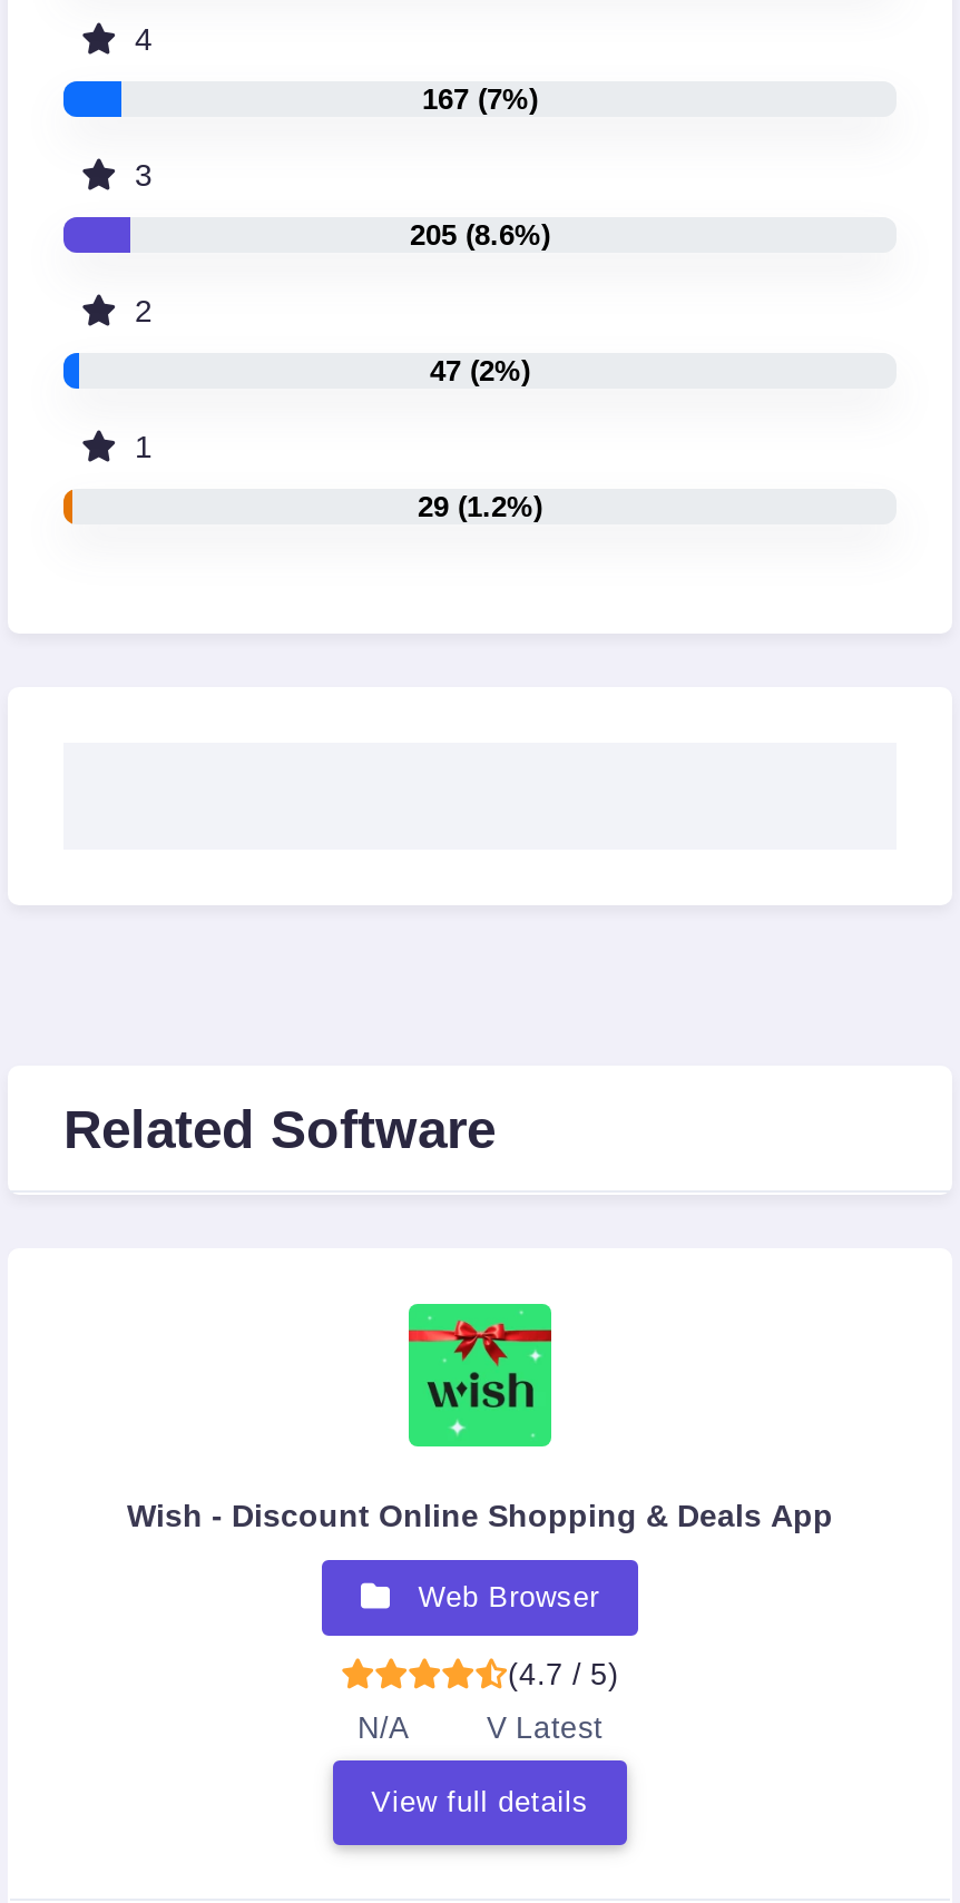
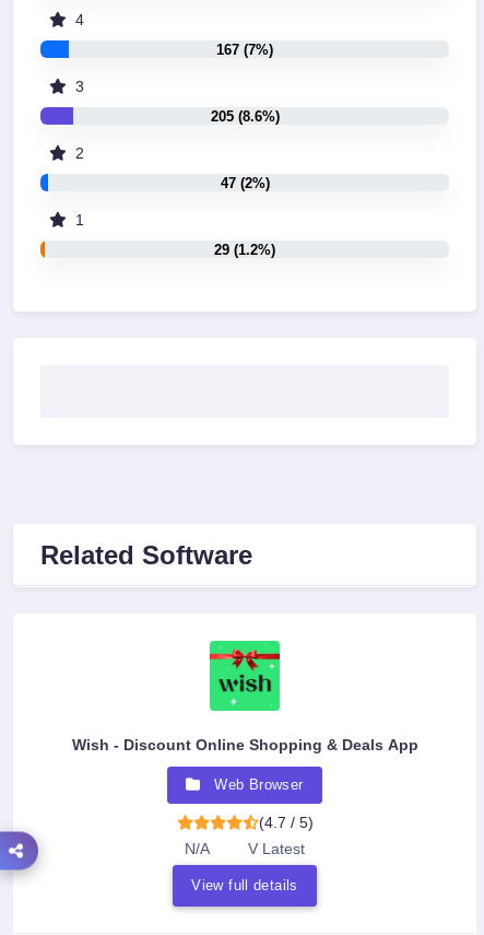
none -> [3,830,42,878] [image]

